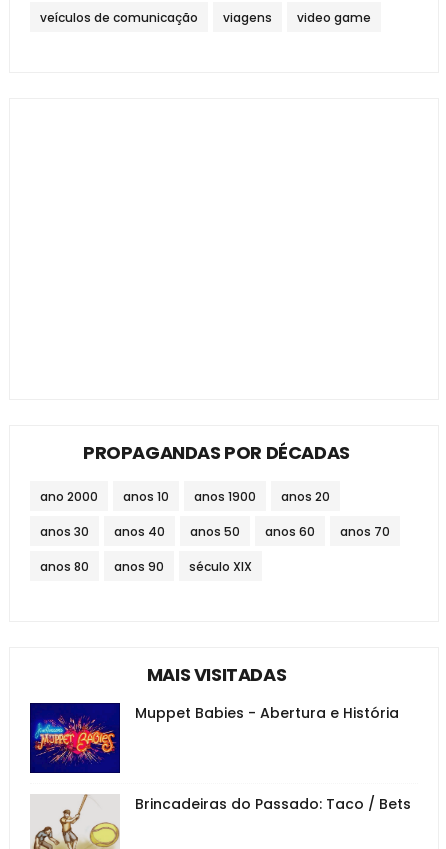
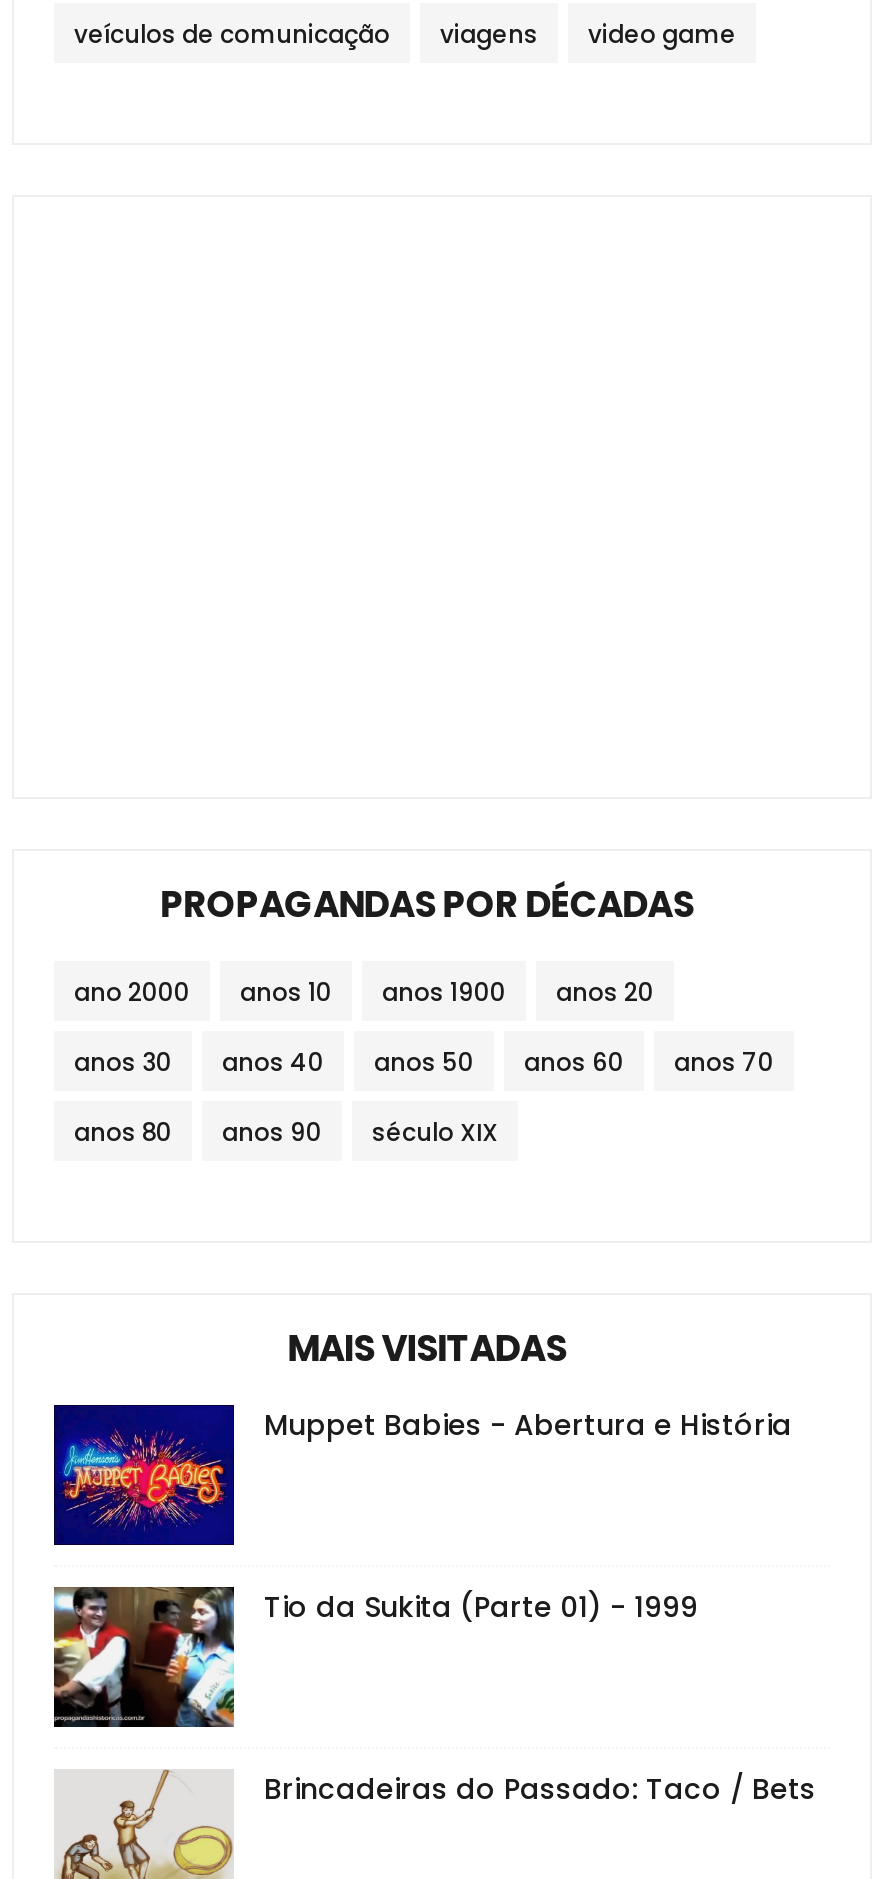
none -> [52,1585,698,1727] [image] | Tio da Sukita (Parte 01) - 1999

